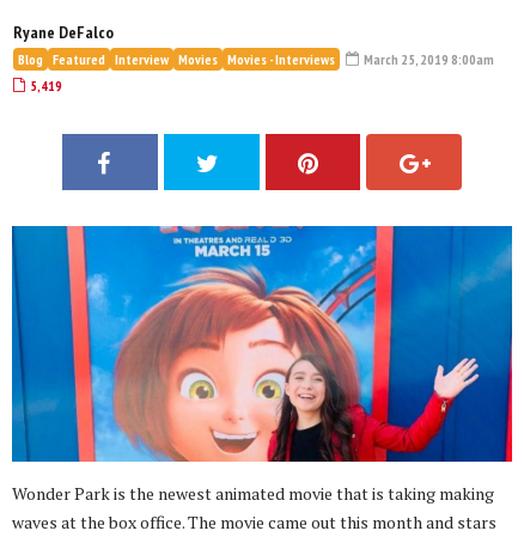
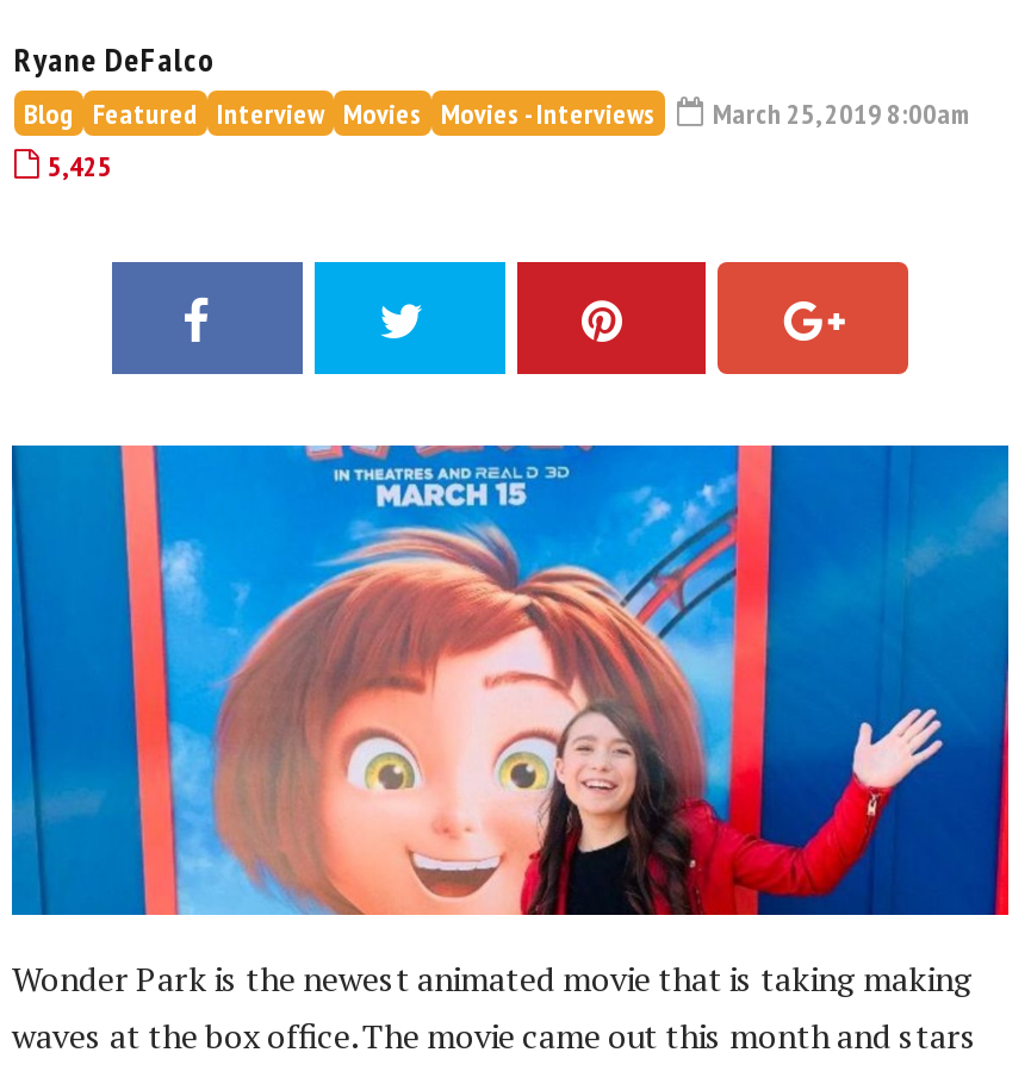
[28,77,62,94] 5,419 -> [43,148,112,183] 5,425

